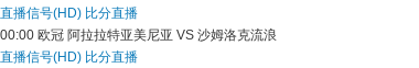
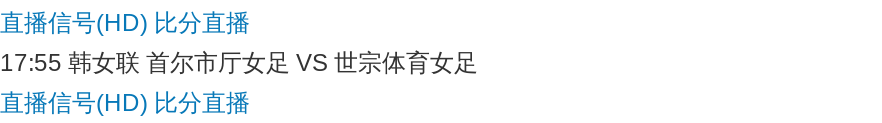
[0,27,277,43] 00:00 欧冠阿拉拉特亚美尼亚 VS 沙姆洛克流浪 -> [0,49,478,77] 17:55 韩女联首尔市厅女足 VS 世宗体育女足

